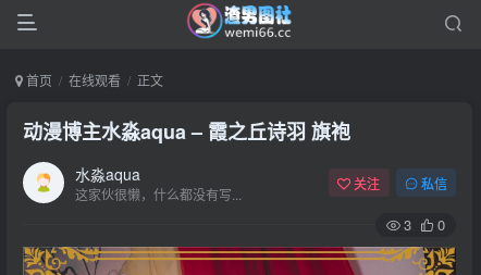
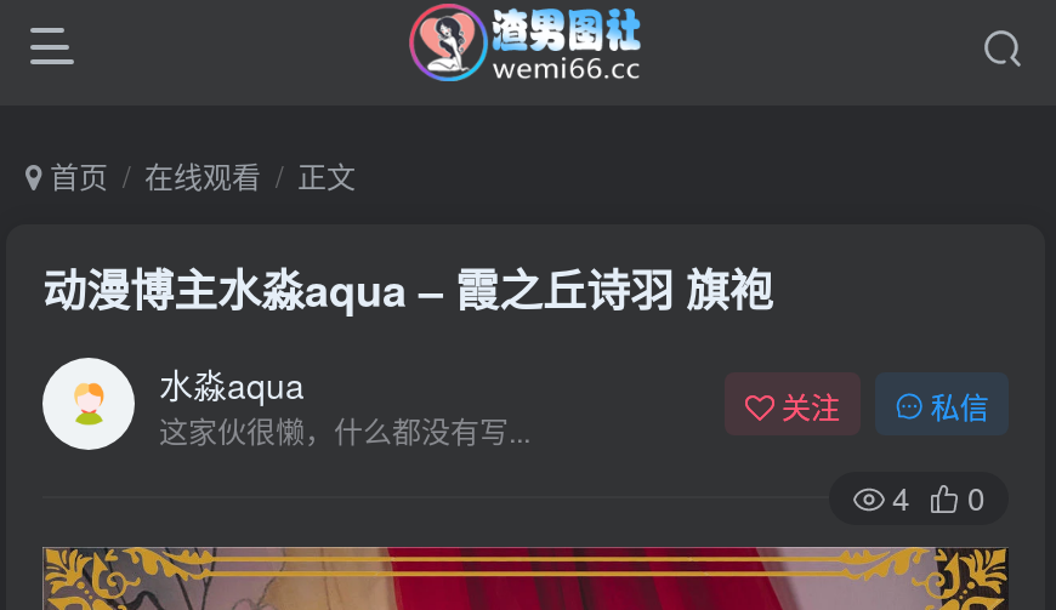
[404,214,445,235] 3 0 -> [892,474,984,520] 4 0

